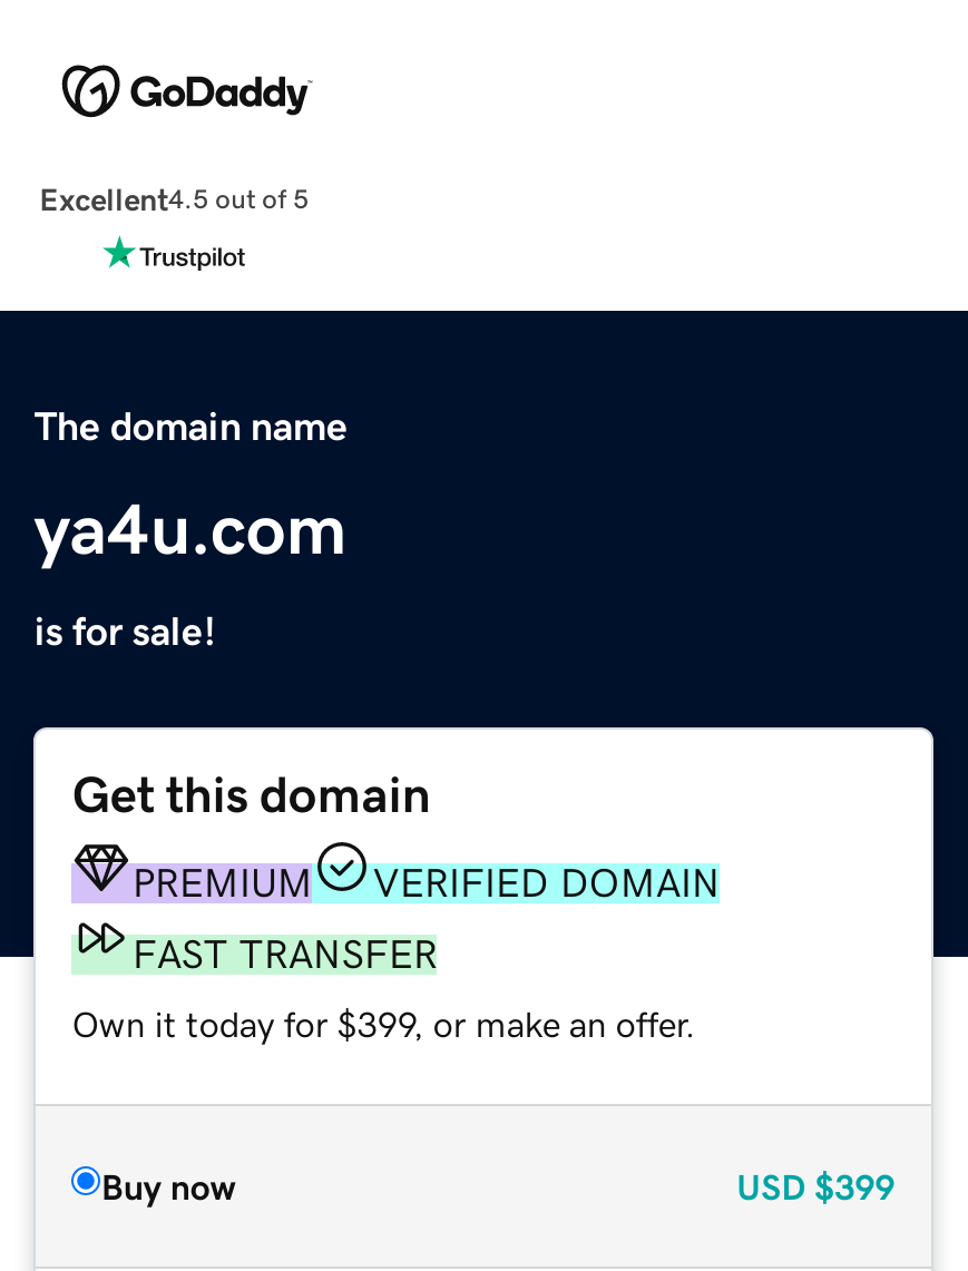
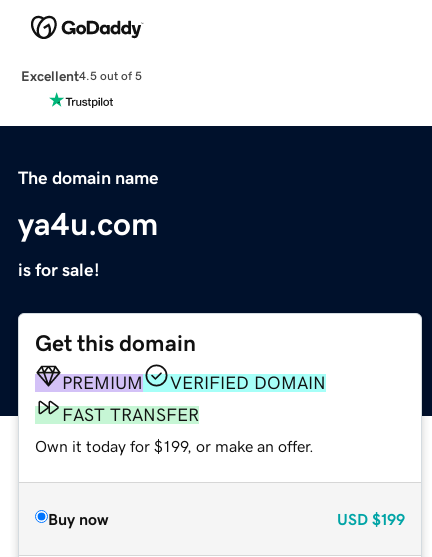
[72,1005,696,1041] Own it today for $399, or make an offer. -> [35,438,314,454] Own it today for $199, or make an offer.
[737,1168,895,1203] USD $399 -> [337,511,405,527] USD $199

